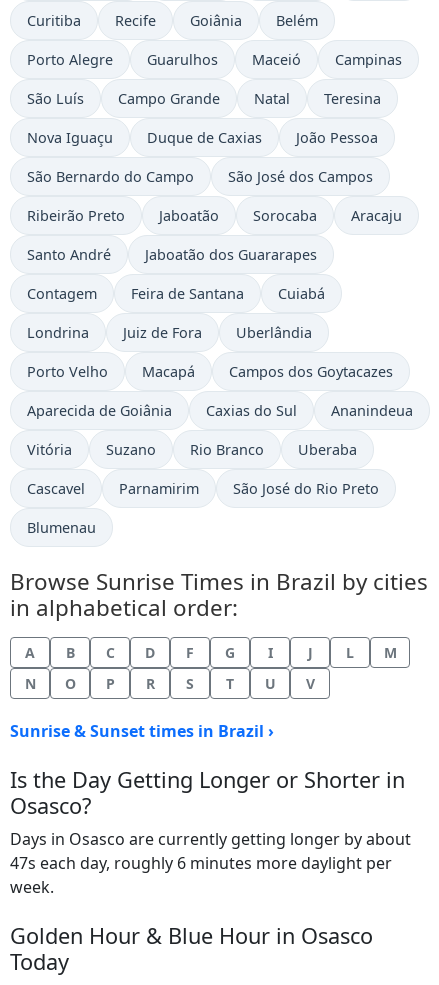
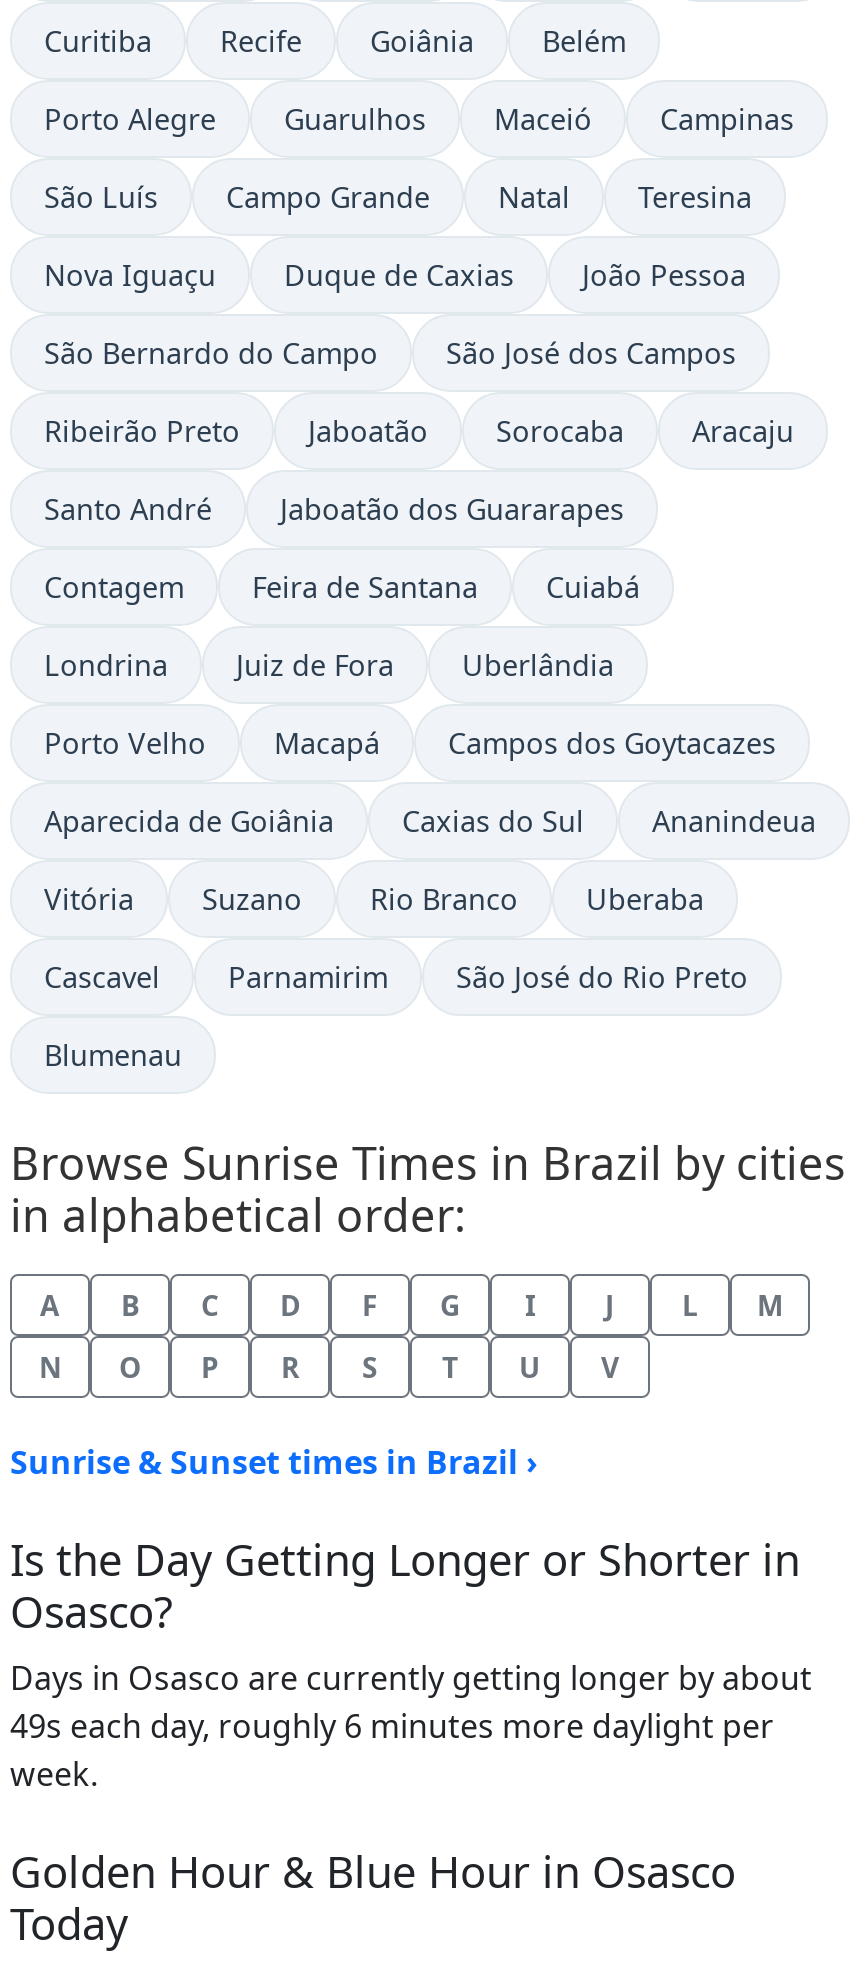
[10,852,392,874] 47s each day, roughly 6 minutes more daylight per -> [10,1704,774,1748] 49s each day, roughly 6 minutes more daylight per

